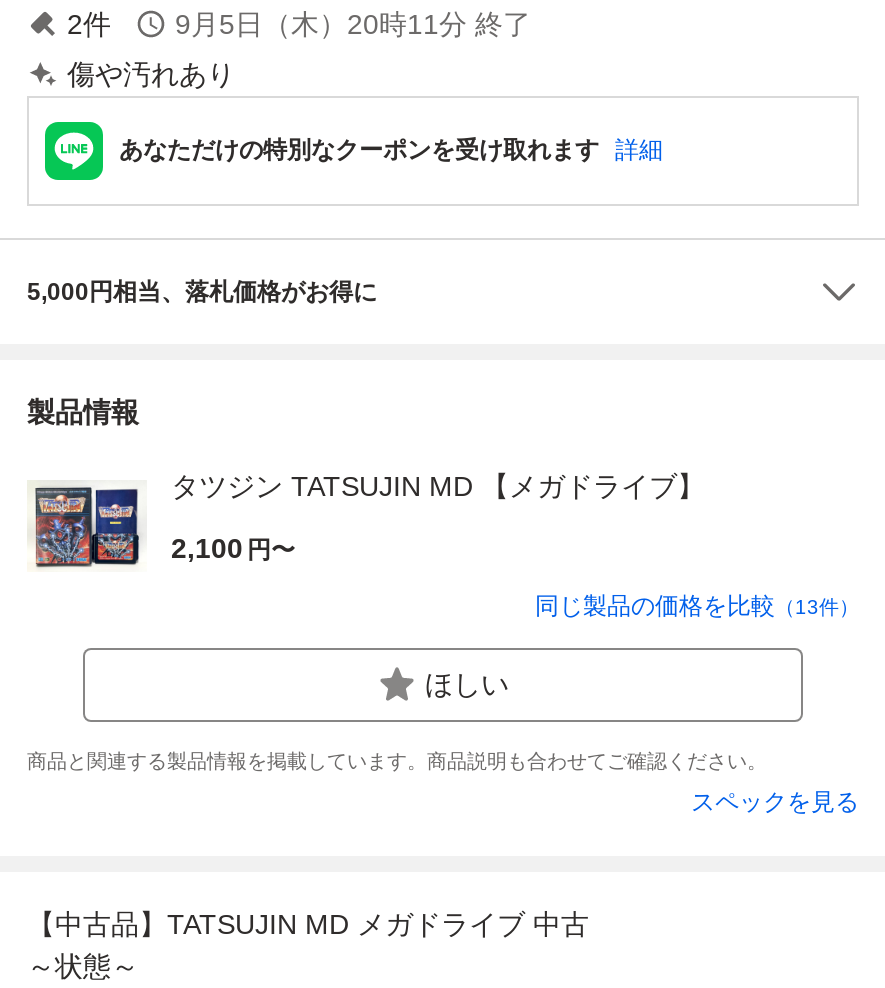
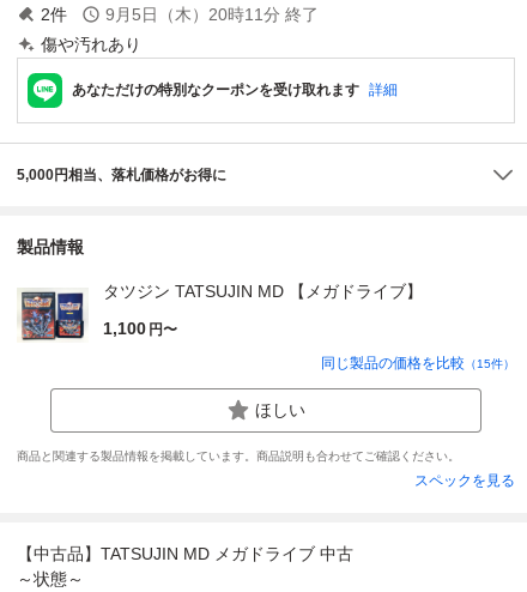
[171,532,295,564] 2,100 円〜 -> [103,319,177,338] 1,100 円〜
[535,592,859,620] 同じ製品の価格を比較（13件） -> [321,355,515,371] 同じ製品の価格を比較（15件）

